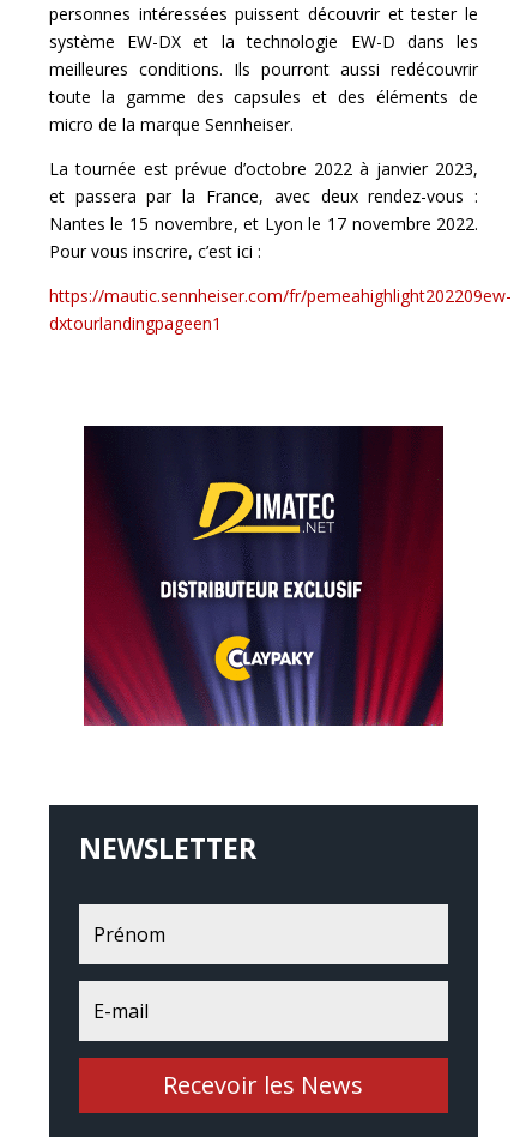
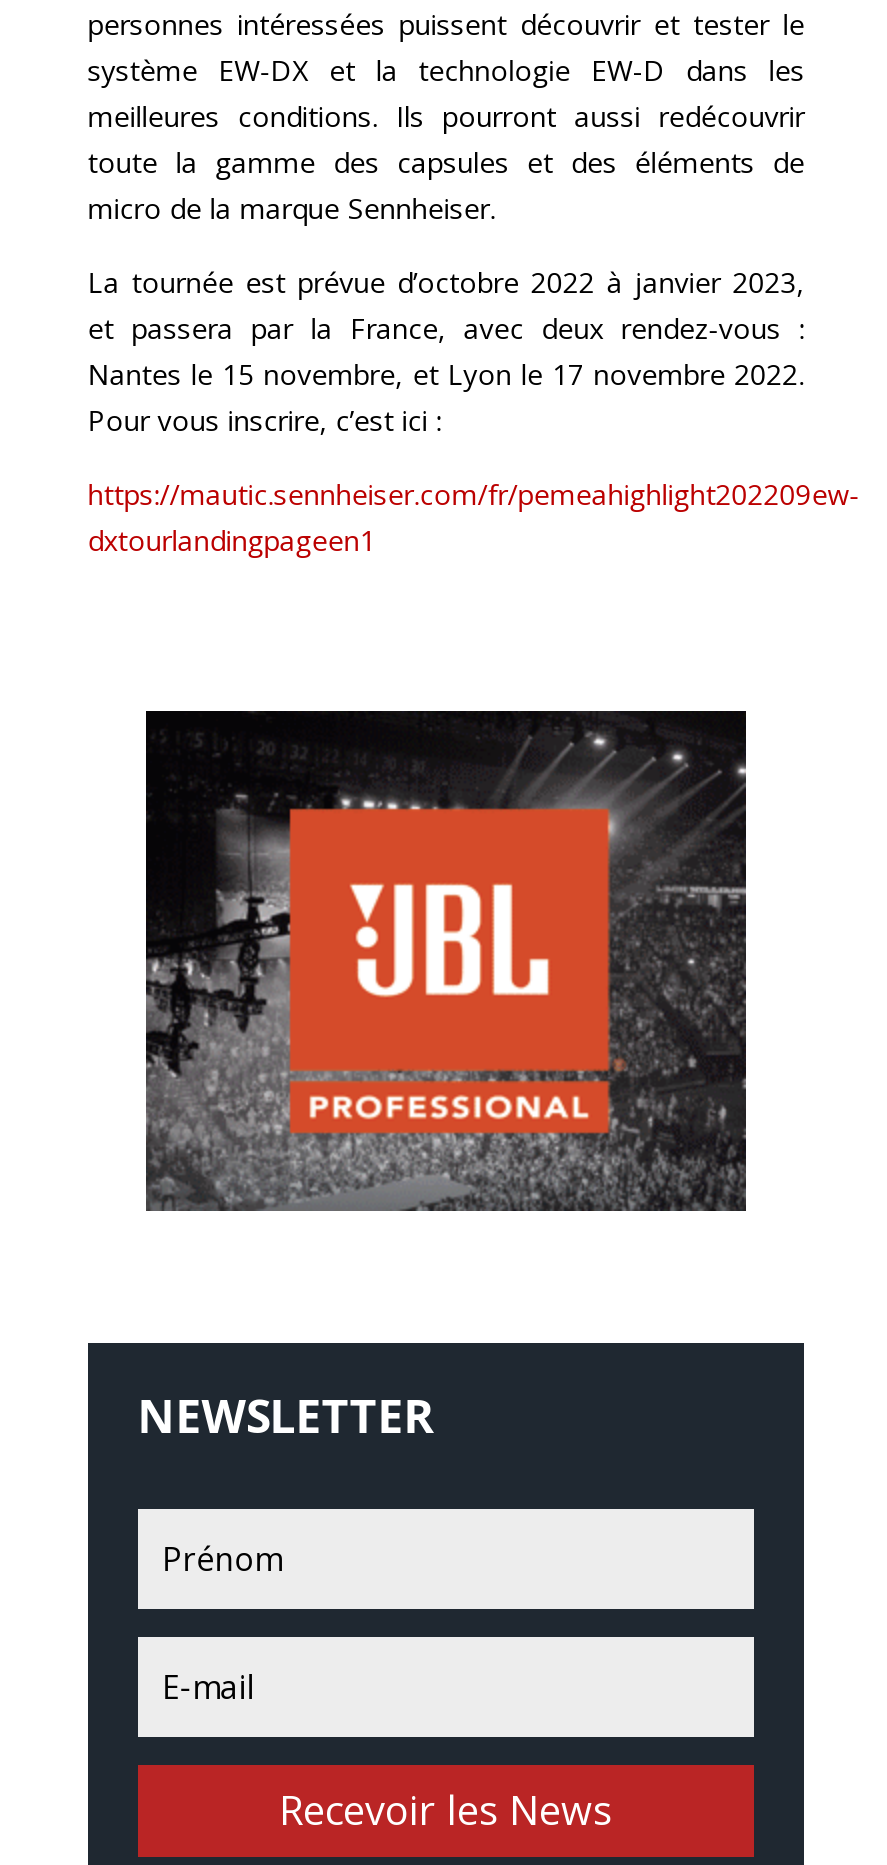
[83,425,445,727] [image] -> [144,708,748,1214] [image]

